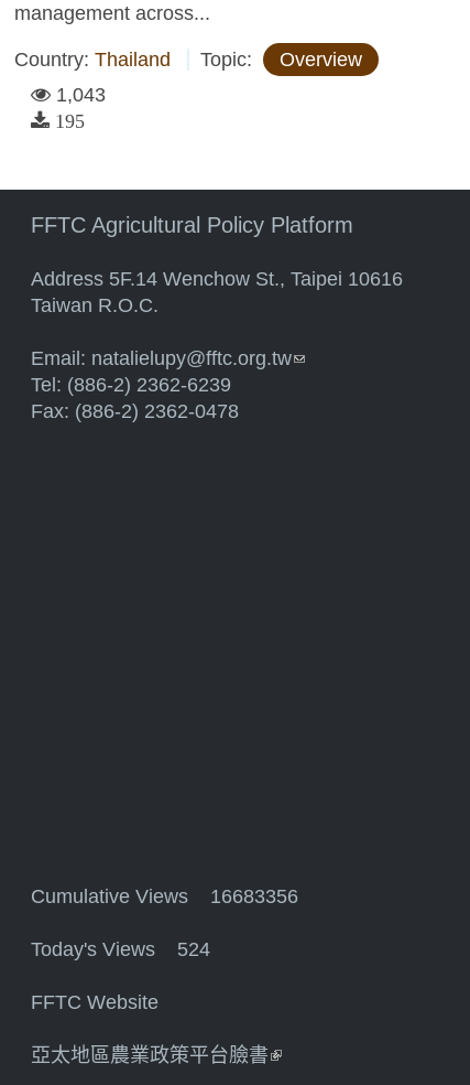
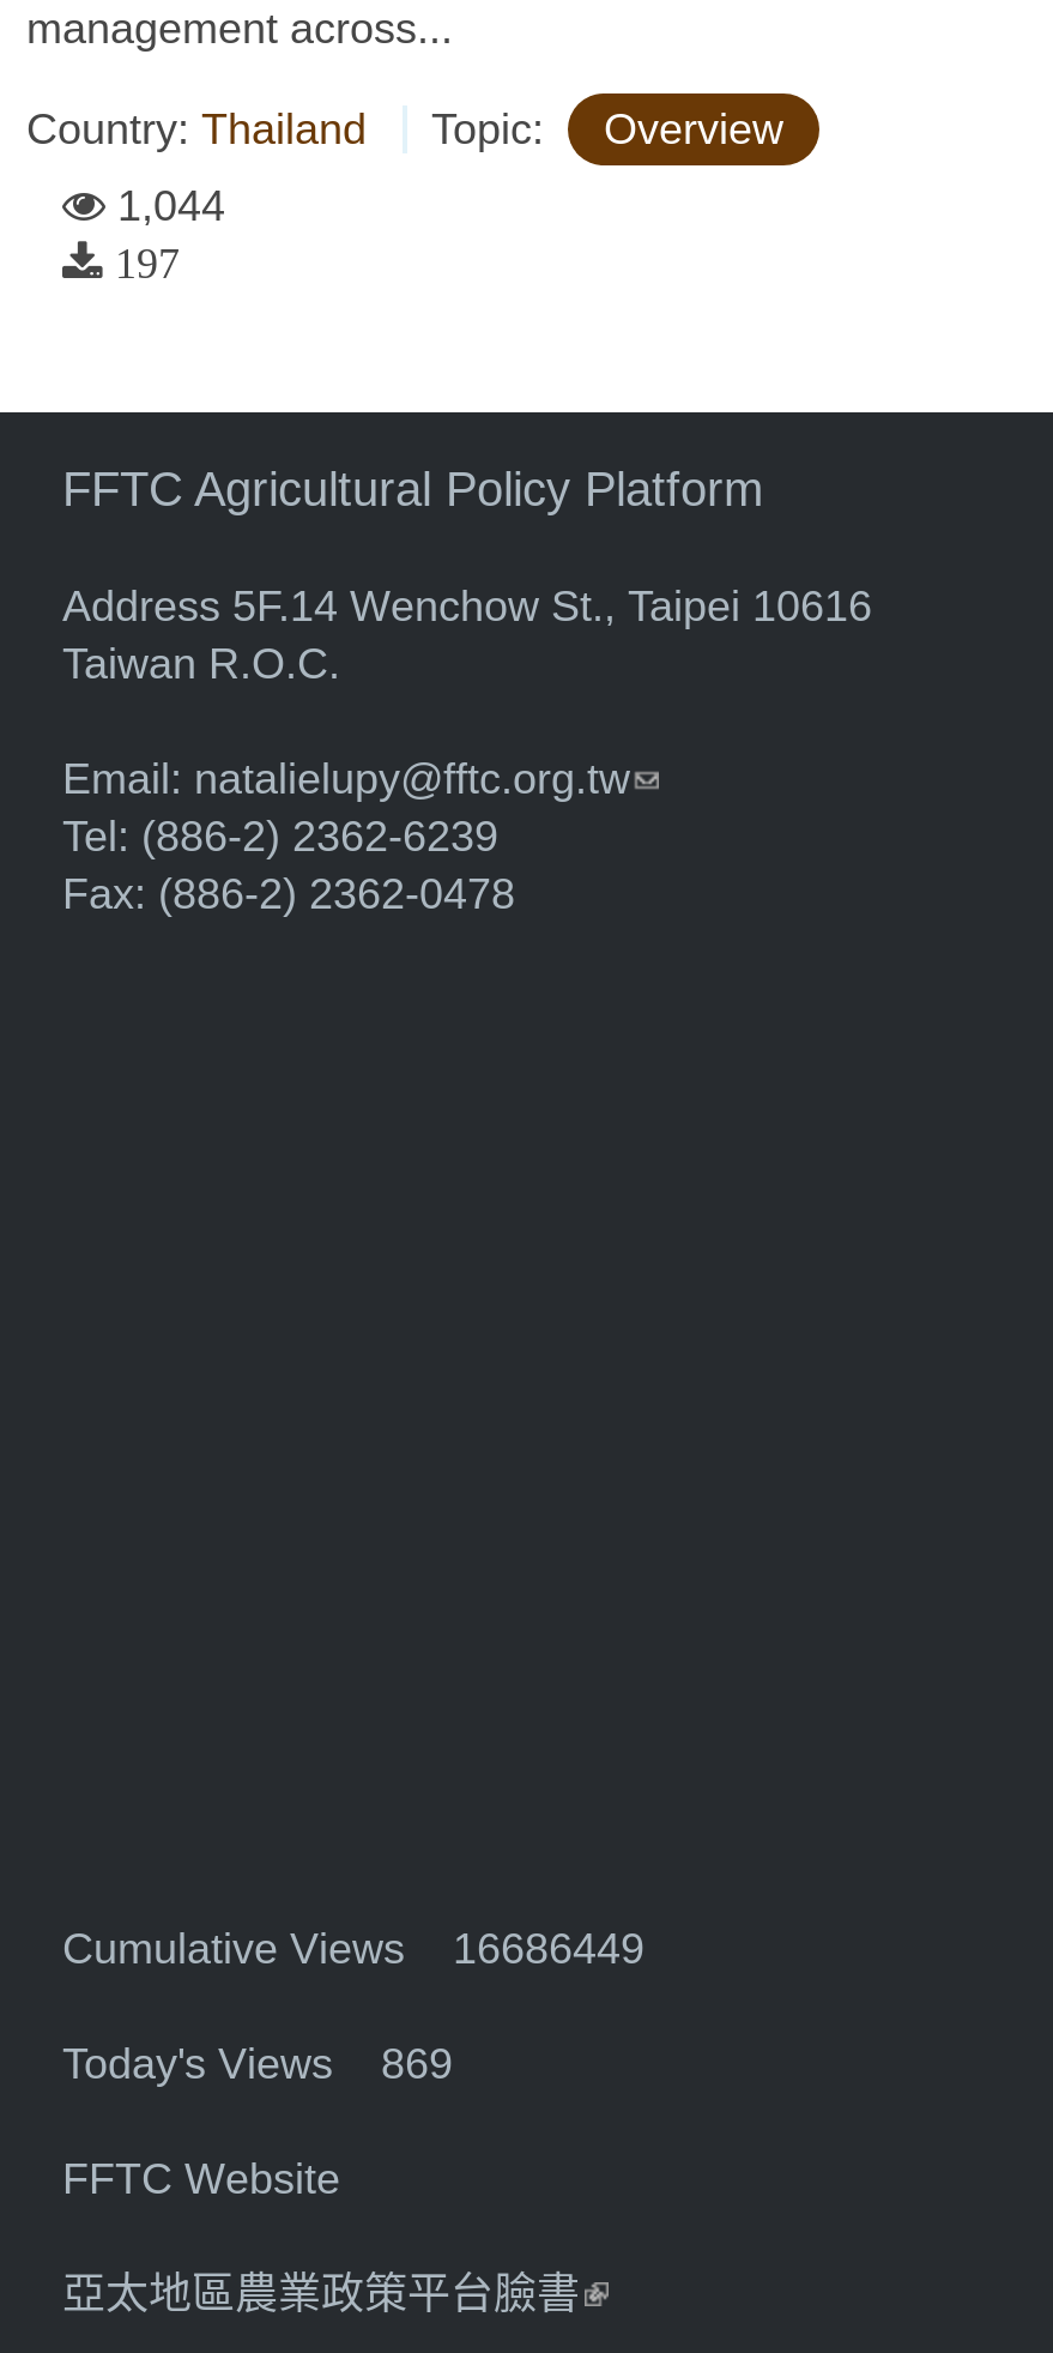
[56,84,106,106] 1,043 -> [117,182,225,230] 1,044
[55,111,85,131] 195 -> [115,242,180,285] 197
[31,885,298,907] Cumulative Views 16683356 -> [62,1925,644,1973] Cumulative Views 16686449
[31,938,210,960] Today's Views 524 -> [62,2040,453,2088] Today's Views 869

